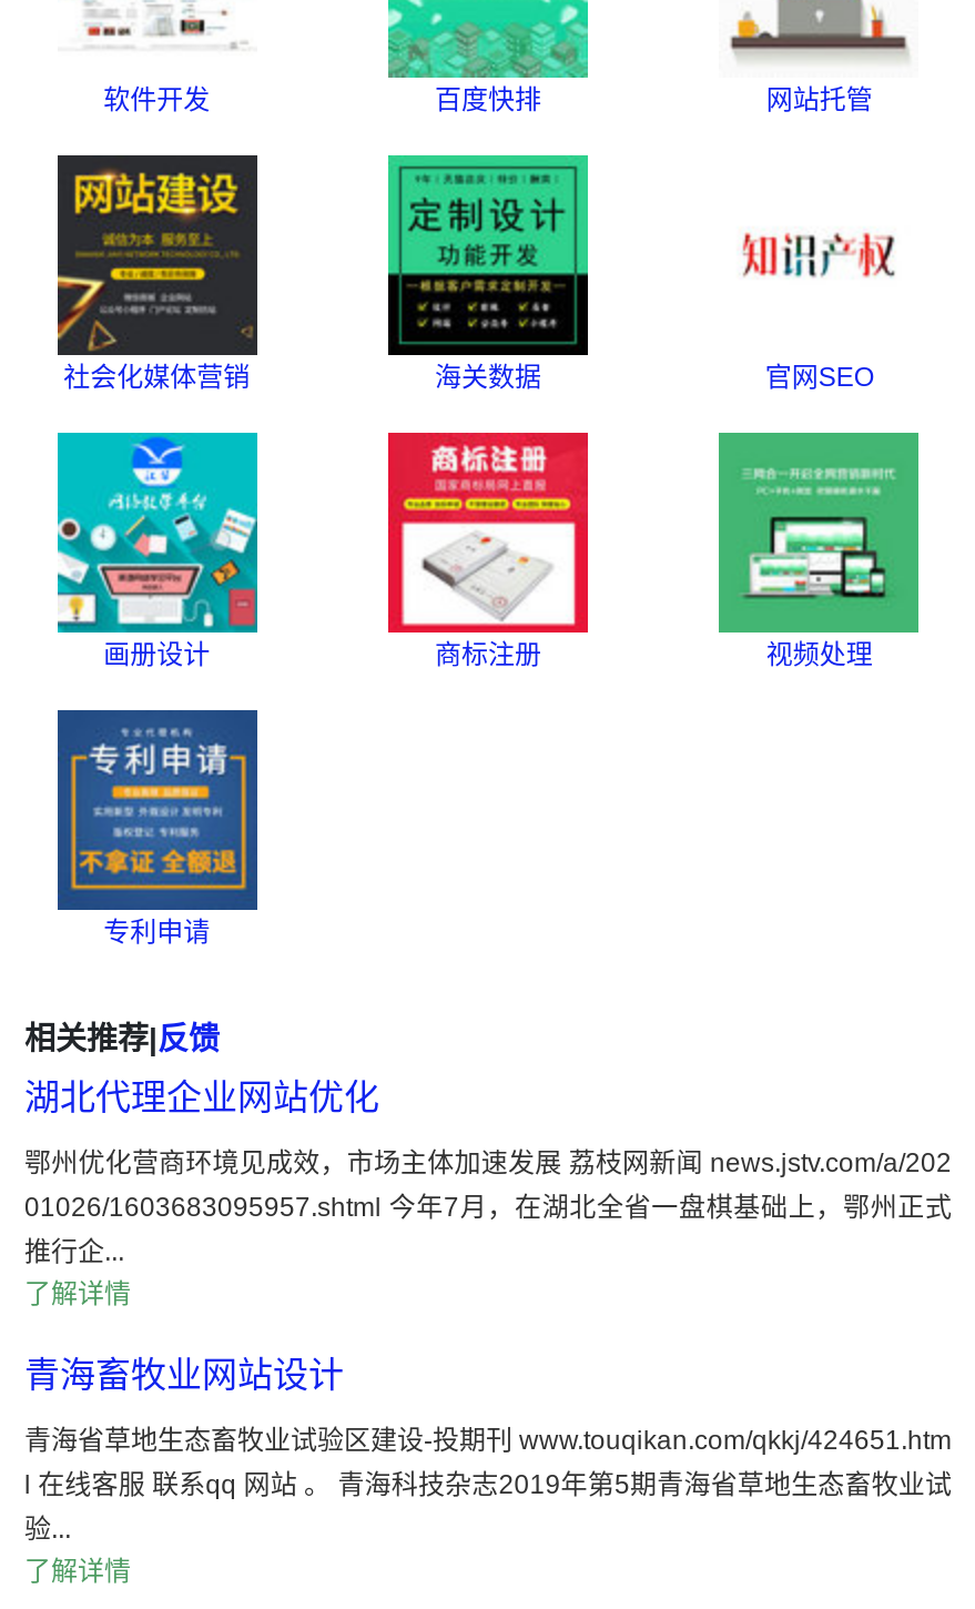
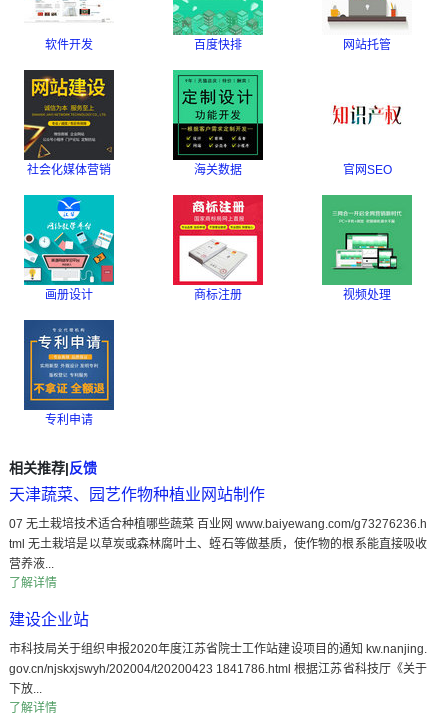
[24,1079,379,1116] 湖北代理企业网站优化 -> [9,486,265,503] 天津蔬菜、园艺作物种植业网站制作
[24,1147,952,1267] 鄂州优化营商环境见成效，市场主体加速发展 荔枝网新闻 news.jstv.com/a/202 | 01026/1603683095957.shtml 今年7月，在湖北全省一盘棋基础上，鄂州正式 | 推行企... -> [9,517,427,571] 07 无土栽培技术适合种植哪些蔬菜 百业网 www.baiyewang.com/g73276236.h | tml 无土栽培是以草炭或森林腐叶土、蛭石等做基质，使作物的根系能直接吸收 | 营养液...
[24,1356,344,1394] 青海畜牧业网站设计 -> [9,611,89,628] 建设企业站
[24,1425,952,1545] 青海省草地生态畜牧业试验区建设-投期刊 www.touqikan.com/qkkj/424651.htm | l 在线客服 联系qq 网站 。 青海科技杂志2019年第5期青海省草地生态畜牧业试 | 验... -> [9,642,427,696] 市科技局关于组织申报2020年度江苏省院士工作站建设项目的通知 kw.nanjing. | gov.cn/njskxjswyh/202004/t20200423 1841786.html 根据江苏省科技厅《关于 | 下放...

